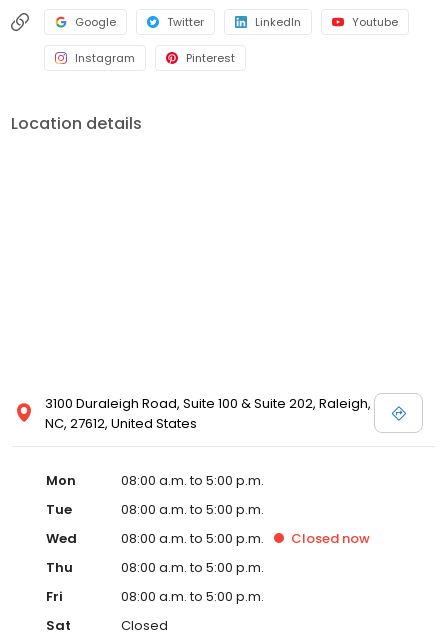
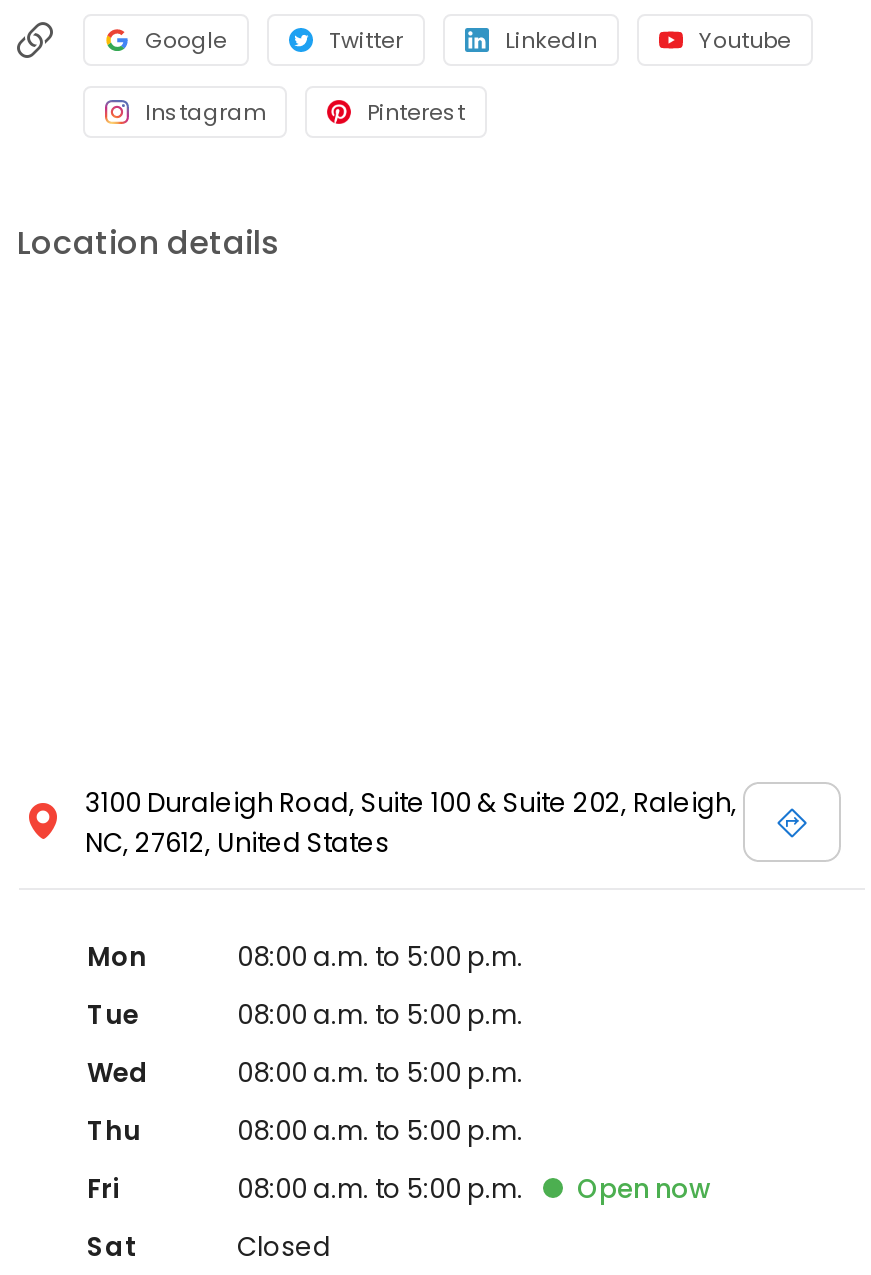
[291,529,370,548] Closed now -> none
none -> [577,1170,711,1208] Open now

